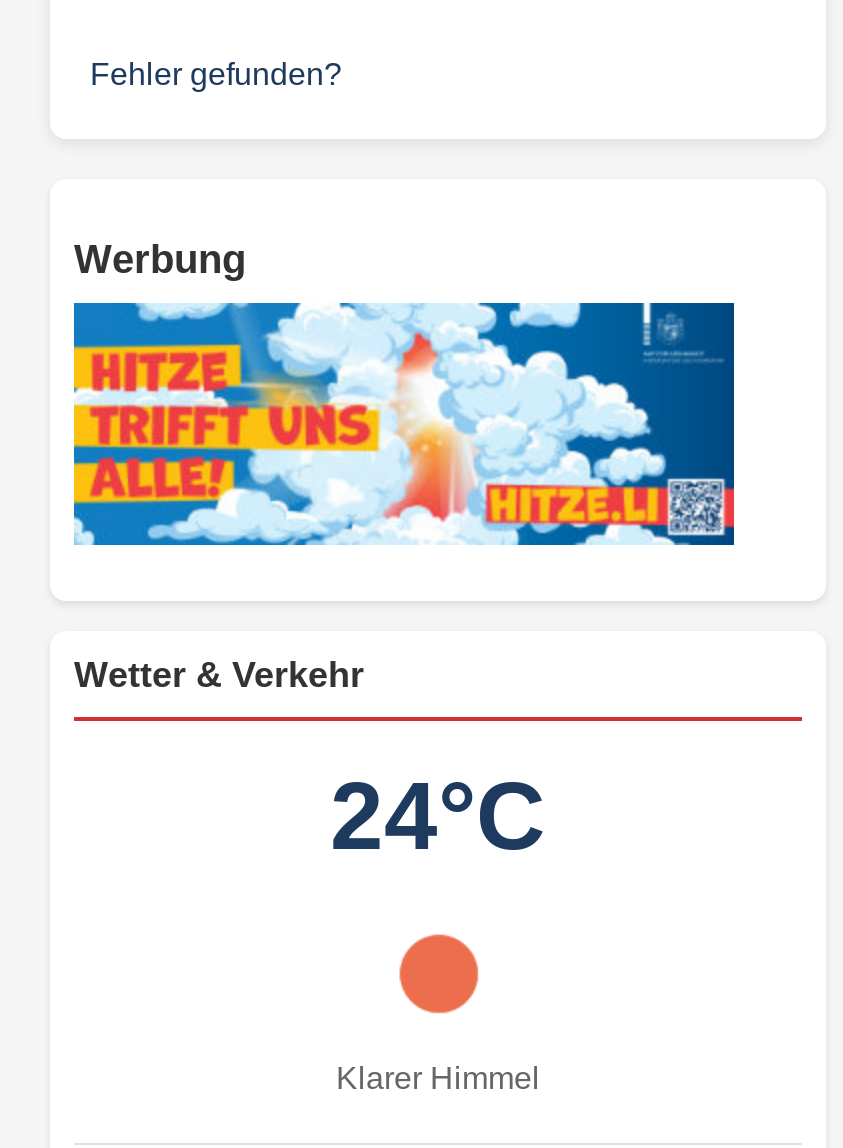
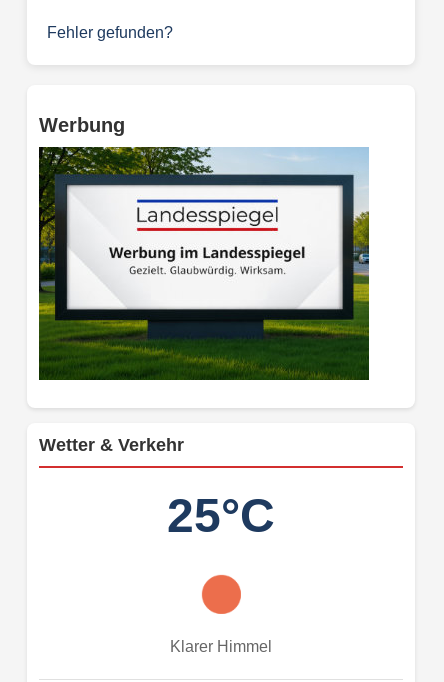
[72,301,736,547] [image] -> [38,146,370,381] [image]
[330,763,546,869] 24°C -> [167,489,275,542] 25°C

